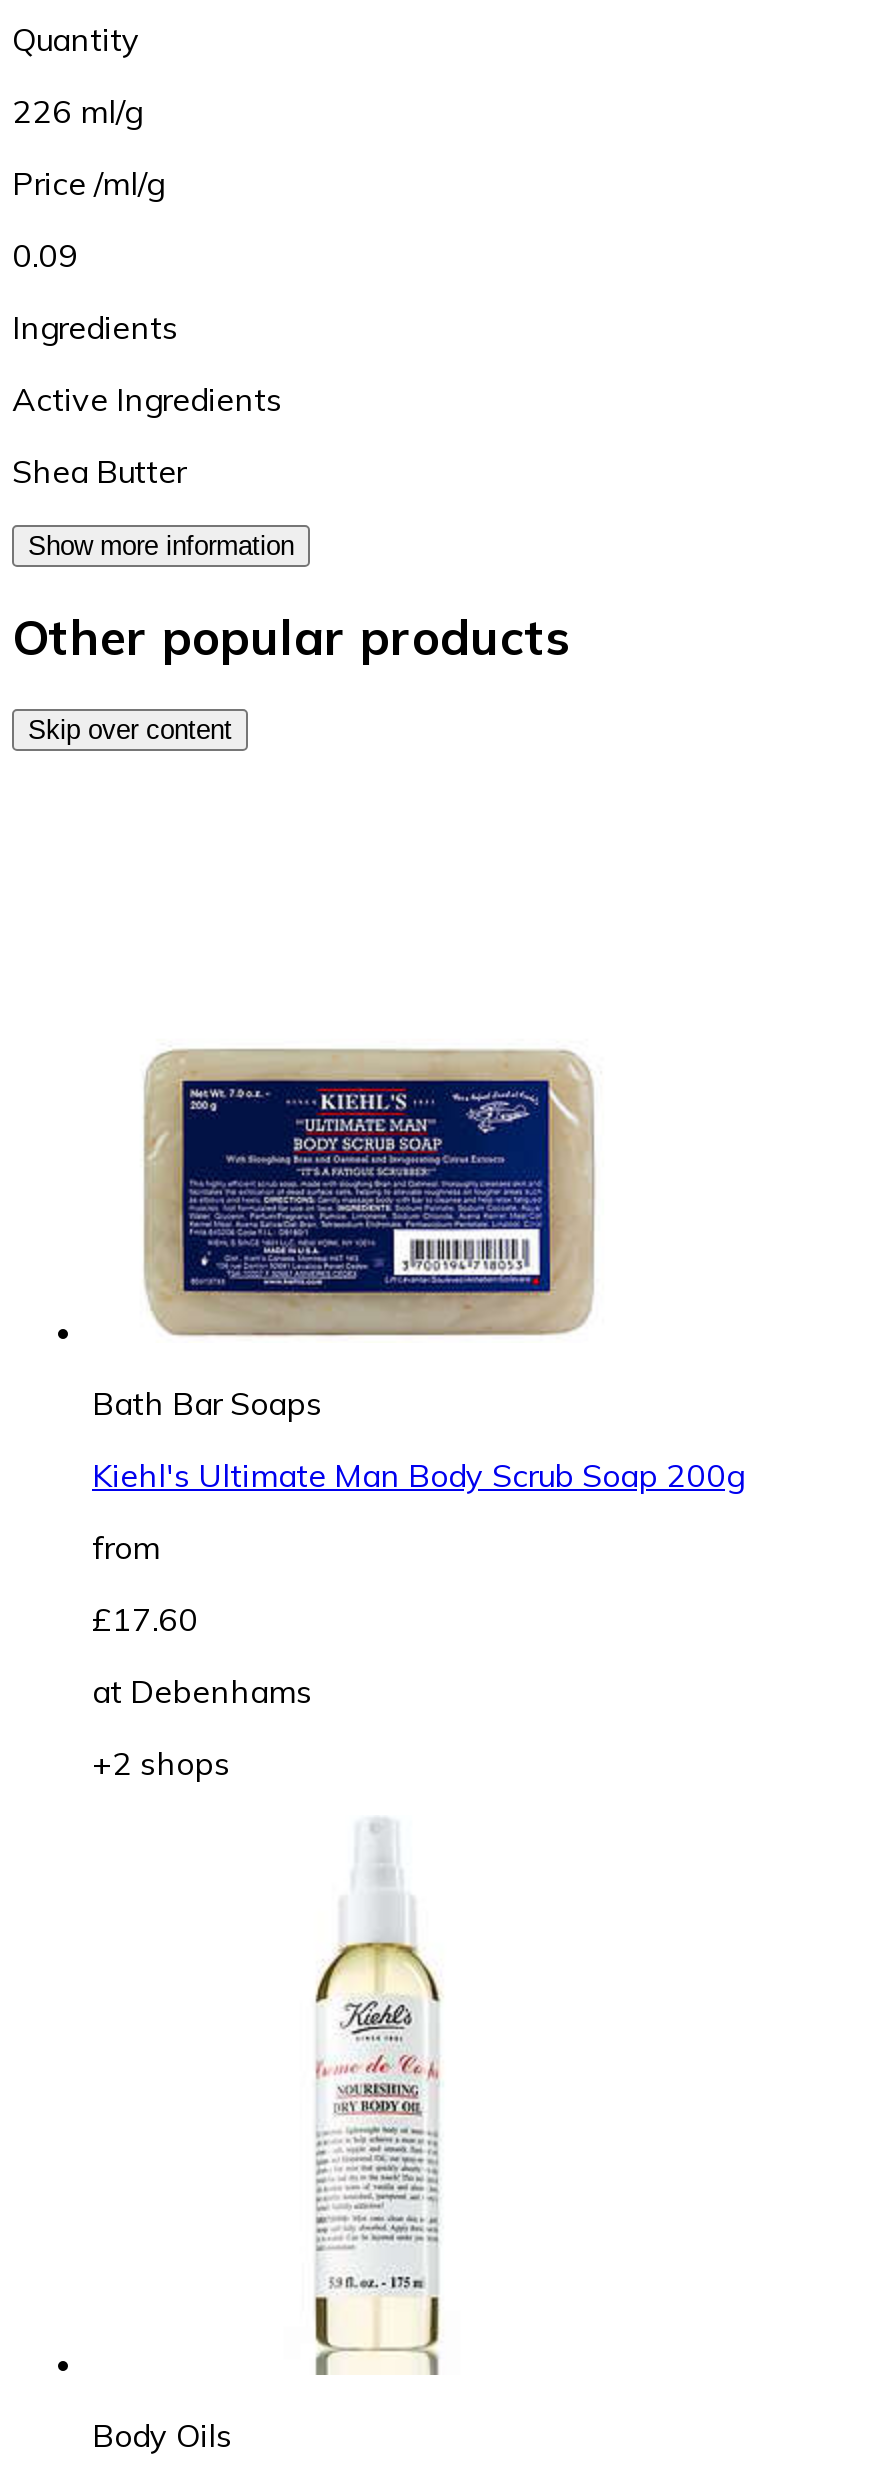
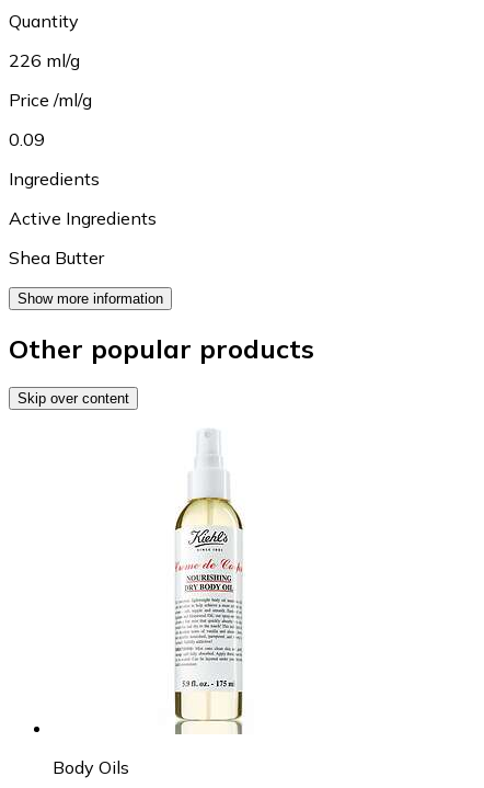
[92,1048,744,1783] [image] | Bath Bar Soaps | Kiehl's Ultimate Man Body Scrub Soap 200g | from | £17.60 | at Debenhams | +2 shops -> none

